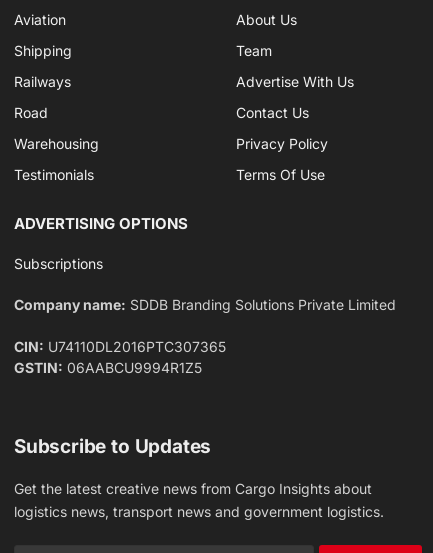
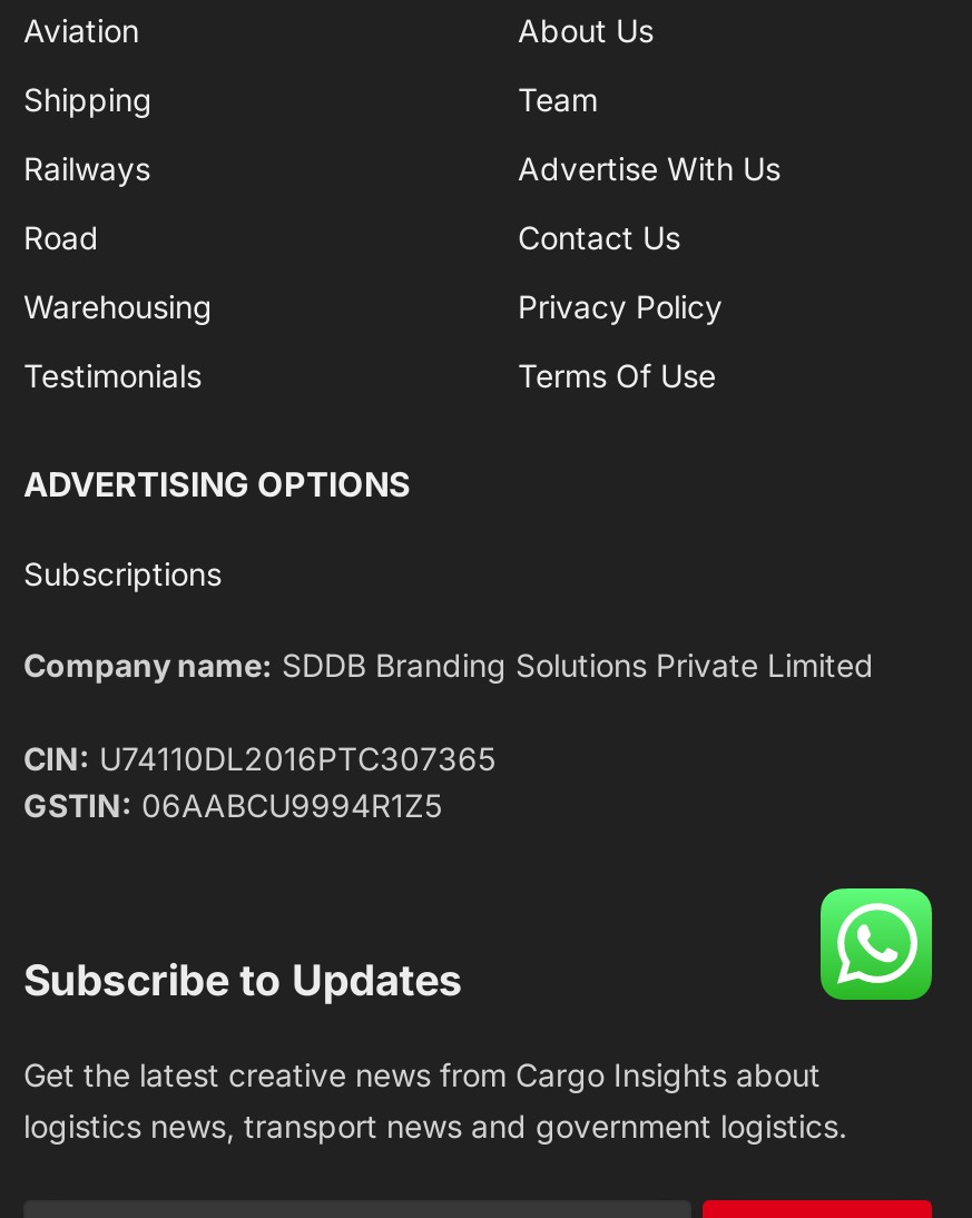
none -> [818,886,934,1002] [image]

